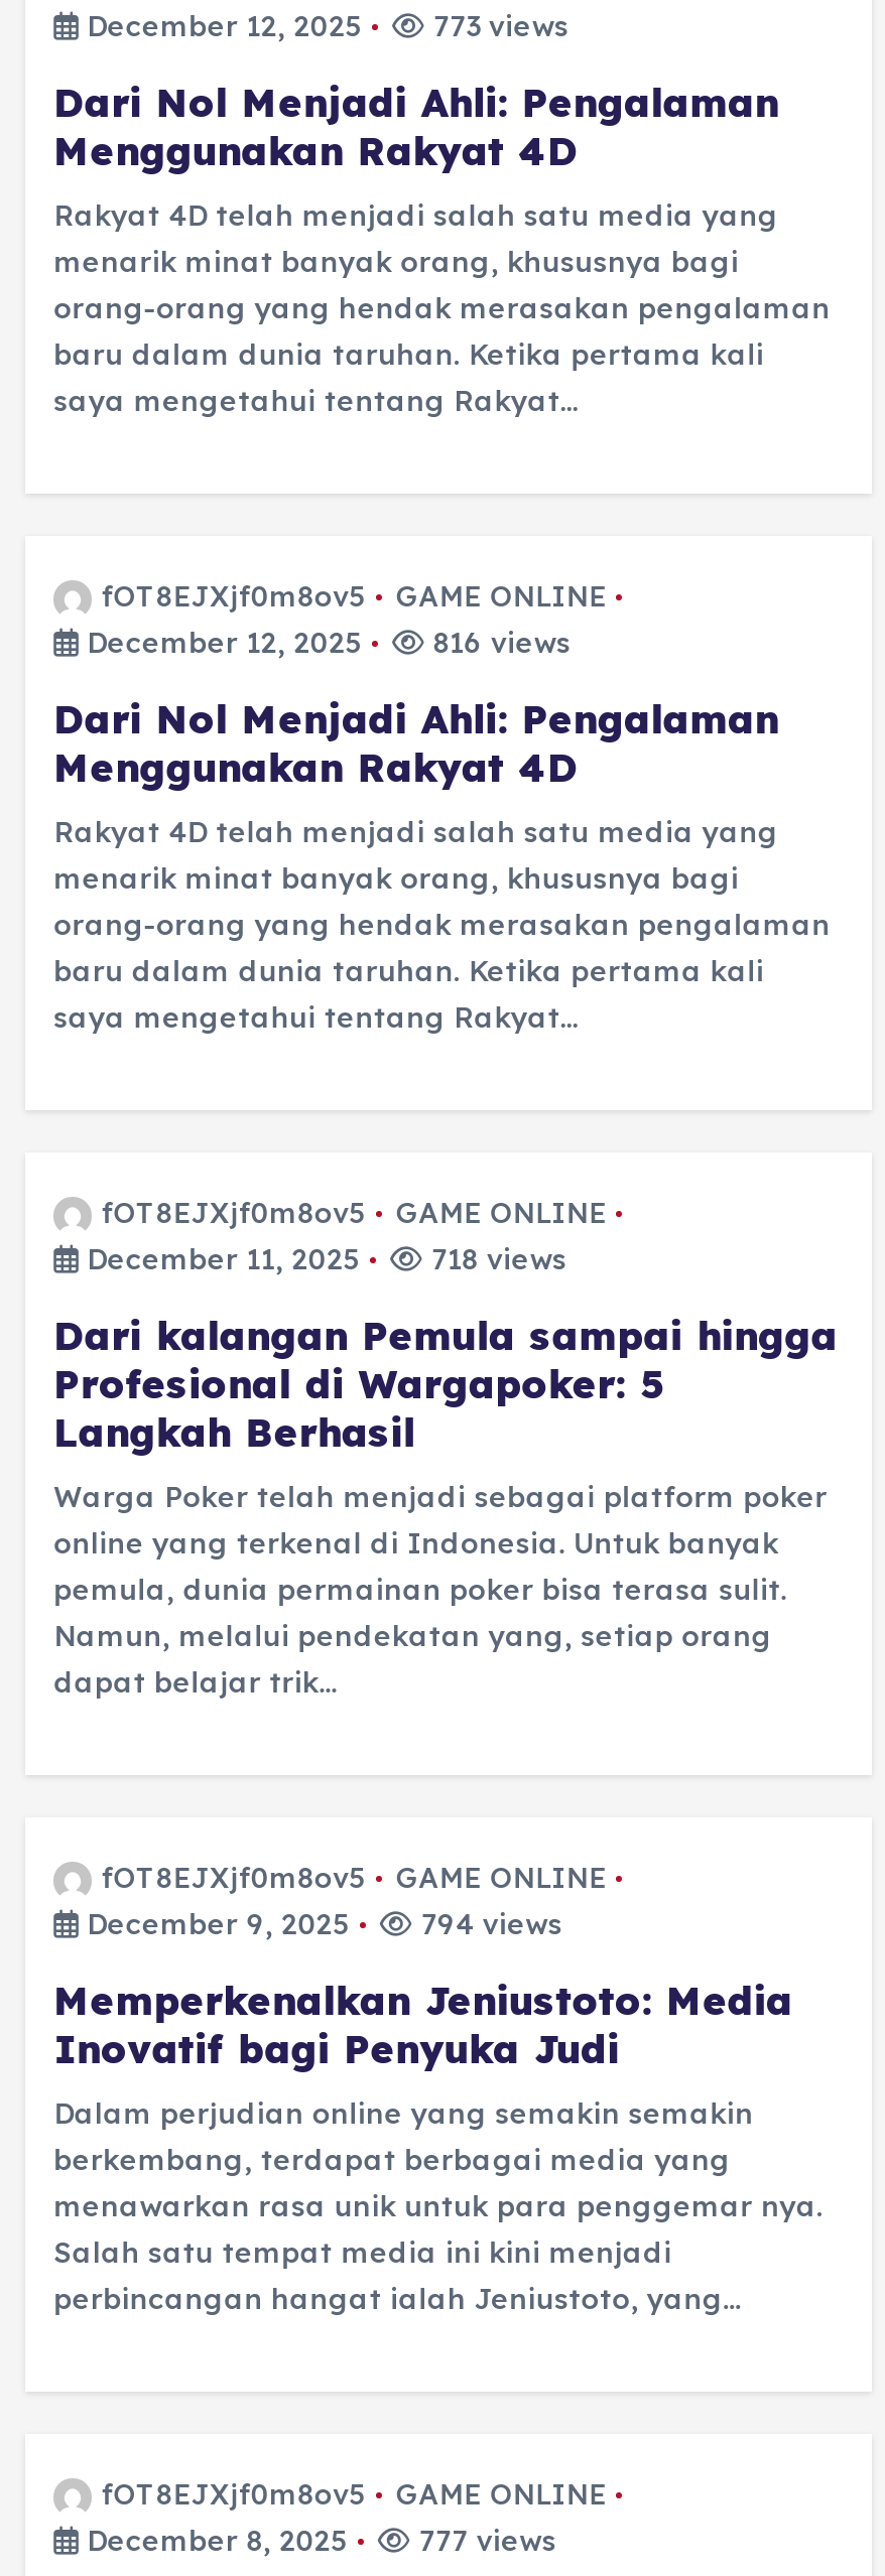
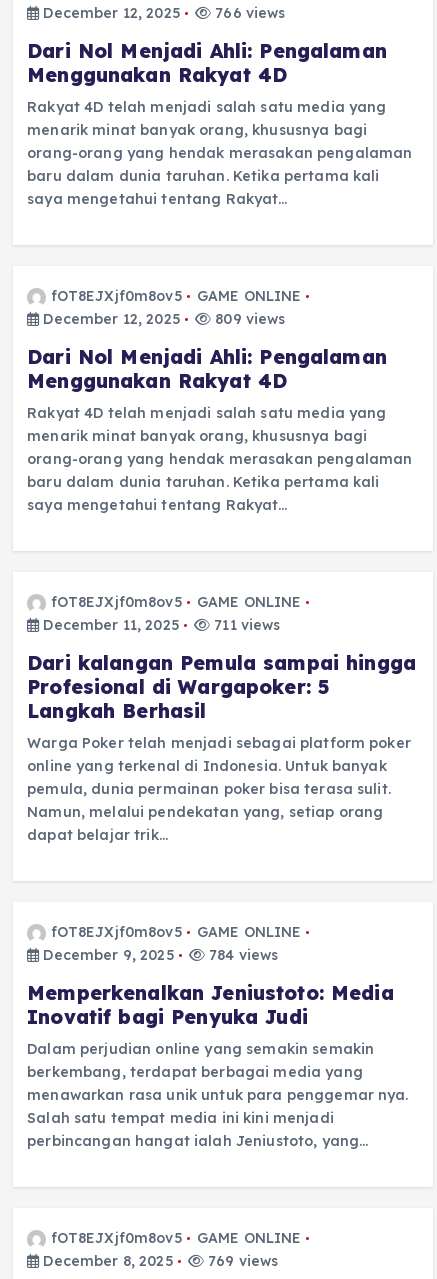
[78,9,569,45] December 12, 2025 773 views -> [39,4,286,22] December 12, 2025 766 views
[78,625,571,661] December 12, 2025 816 views -> [39,310,286,328] December 12, 2025 809 views
[78,1242,567,1278] December 11, 2025 718 views -> [39,616,281,634] December 11, 2025 711 views
[78,1907,562,1943] December 9, 2025 794 views -> [39,946,278,964] December 9, 2025 784 views
[78,2523,556,2559] December 8, 2025 777 views -> [39,1252,278,1270] December 8, 2025 769 views

